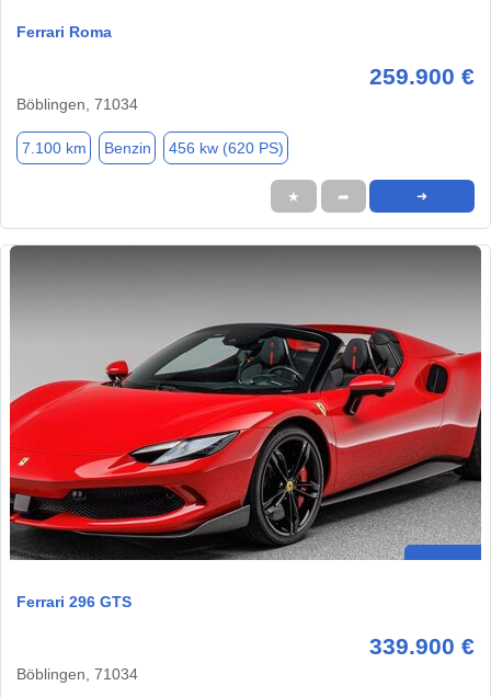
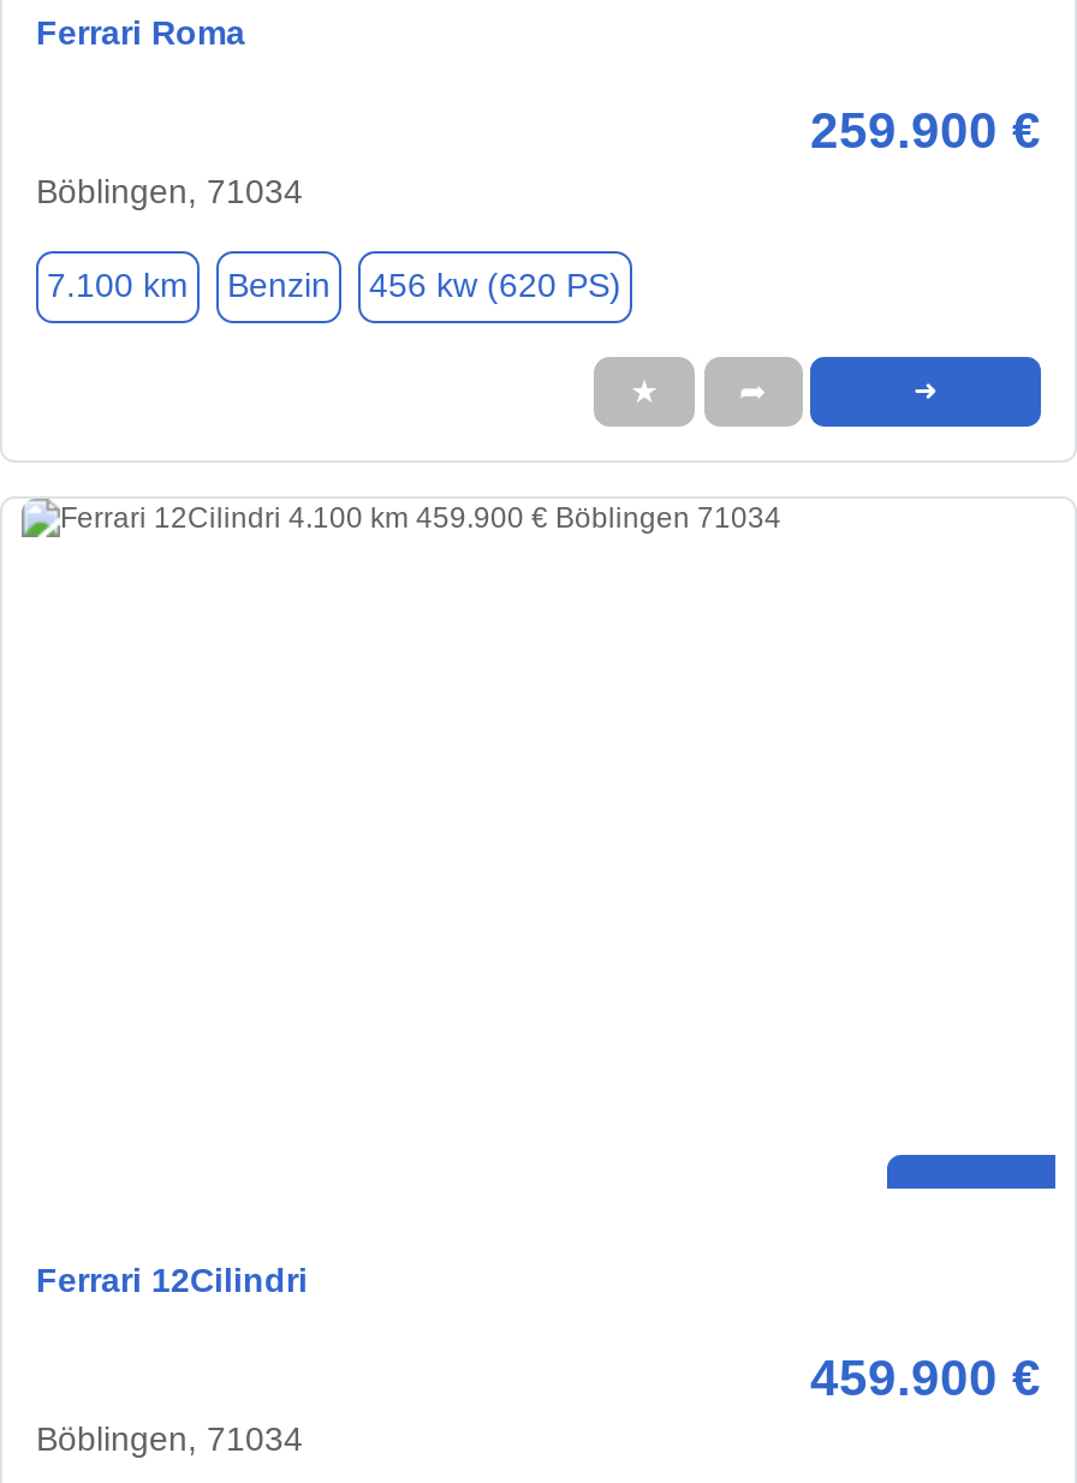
[9,244,482,561] [image] -> none
[16,593,132,610] Ferrari 296 GTS -> [36,1262,308,1300] Ferrari 12Cilindri
[369,633,475,659] 339.900 € -> [810,1351,1041,1406] 459.900 €

